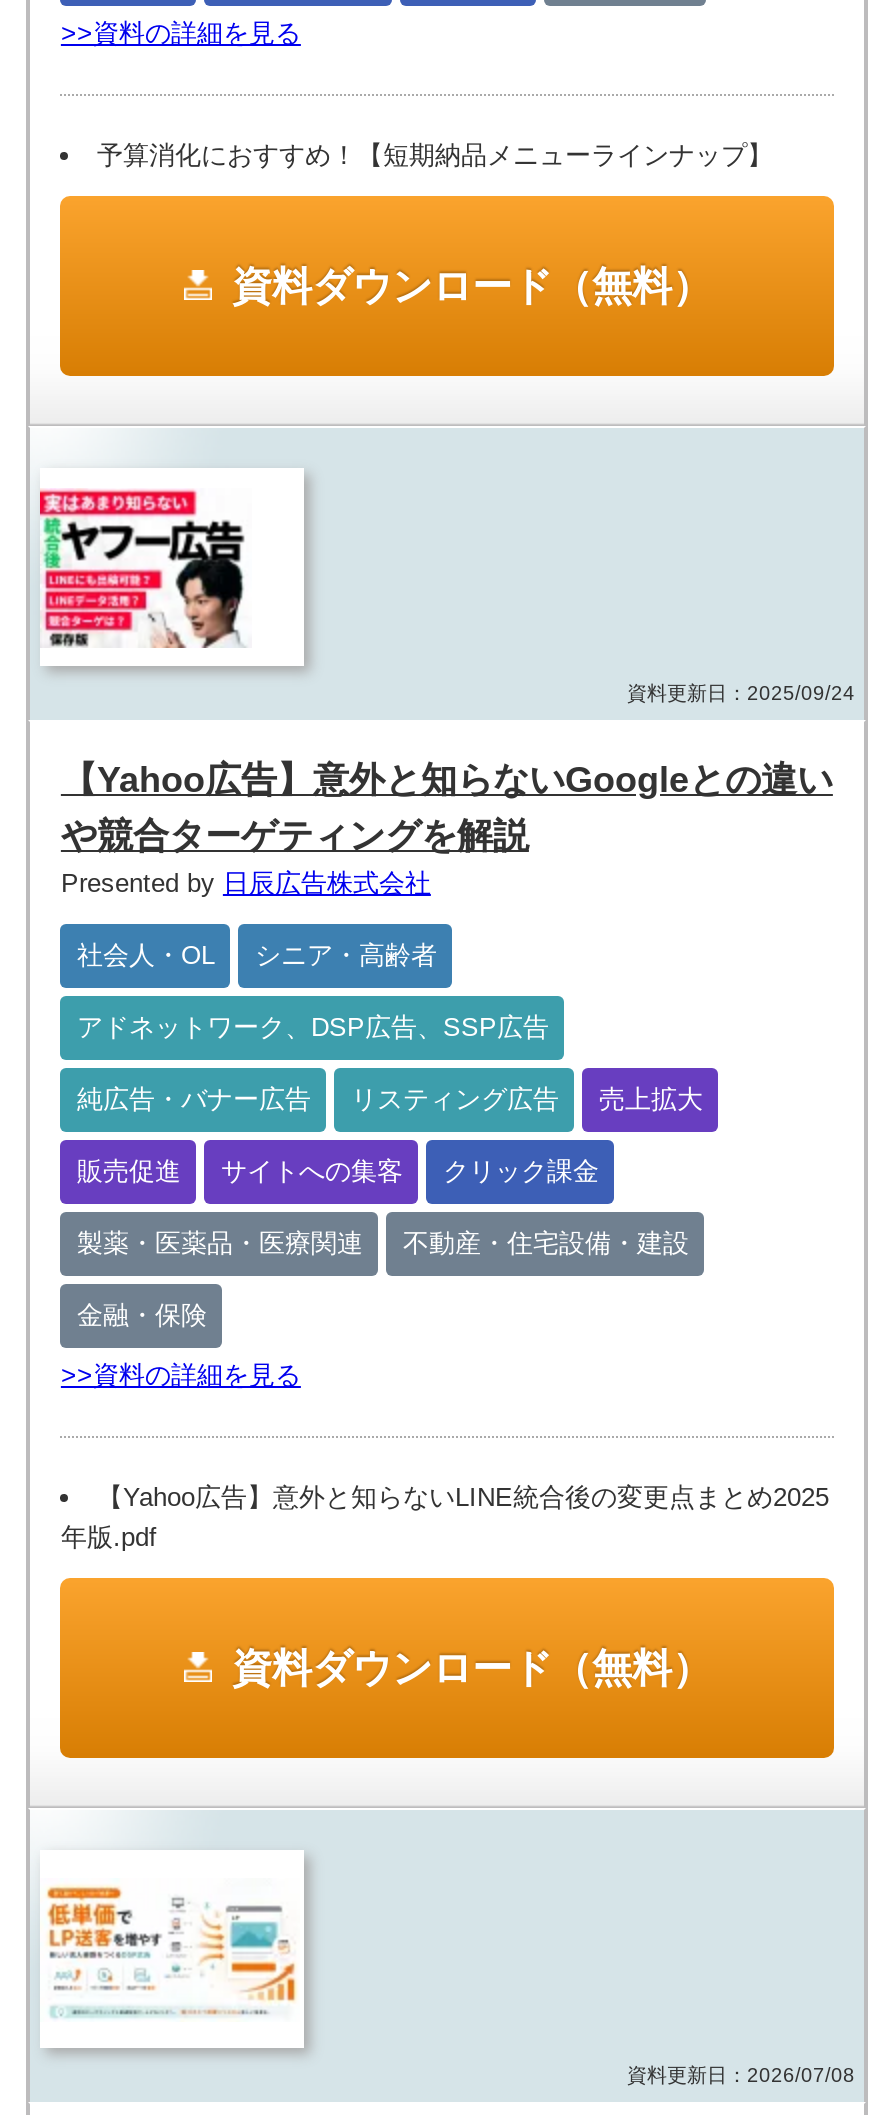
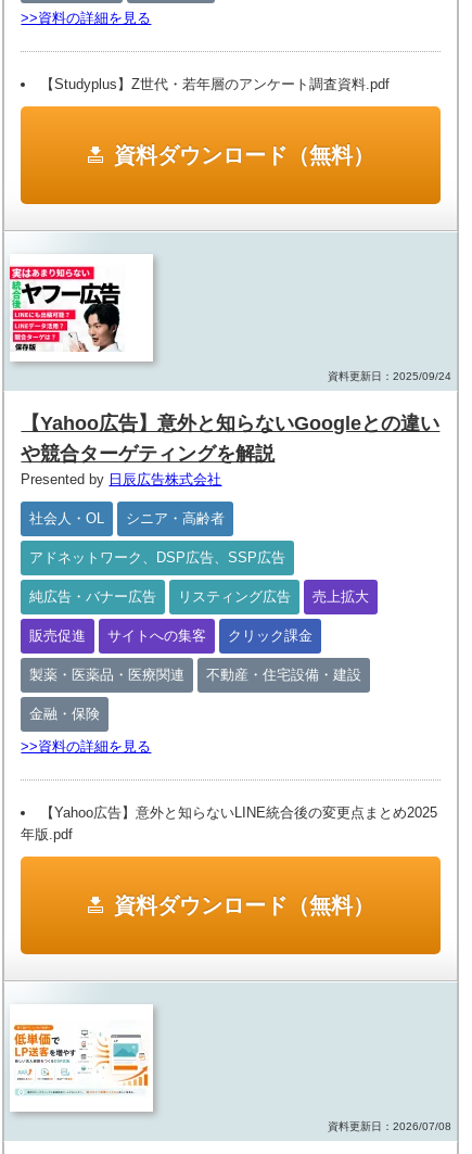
[97,140,773,170] 予算消化におすすめ！【短期納品メニューラインナップ】 -> [41,76,390,92] 【Studyplus】Z世代・若年層のアンケート調査資料.pdf

